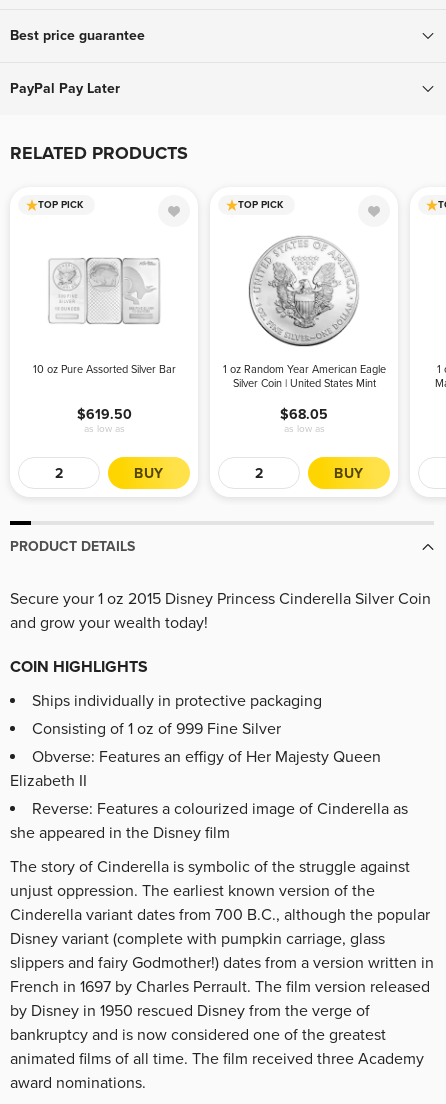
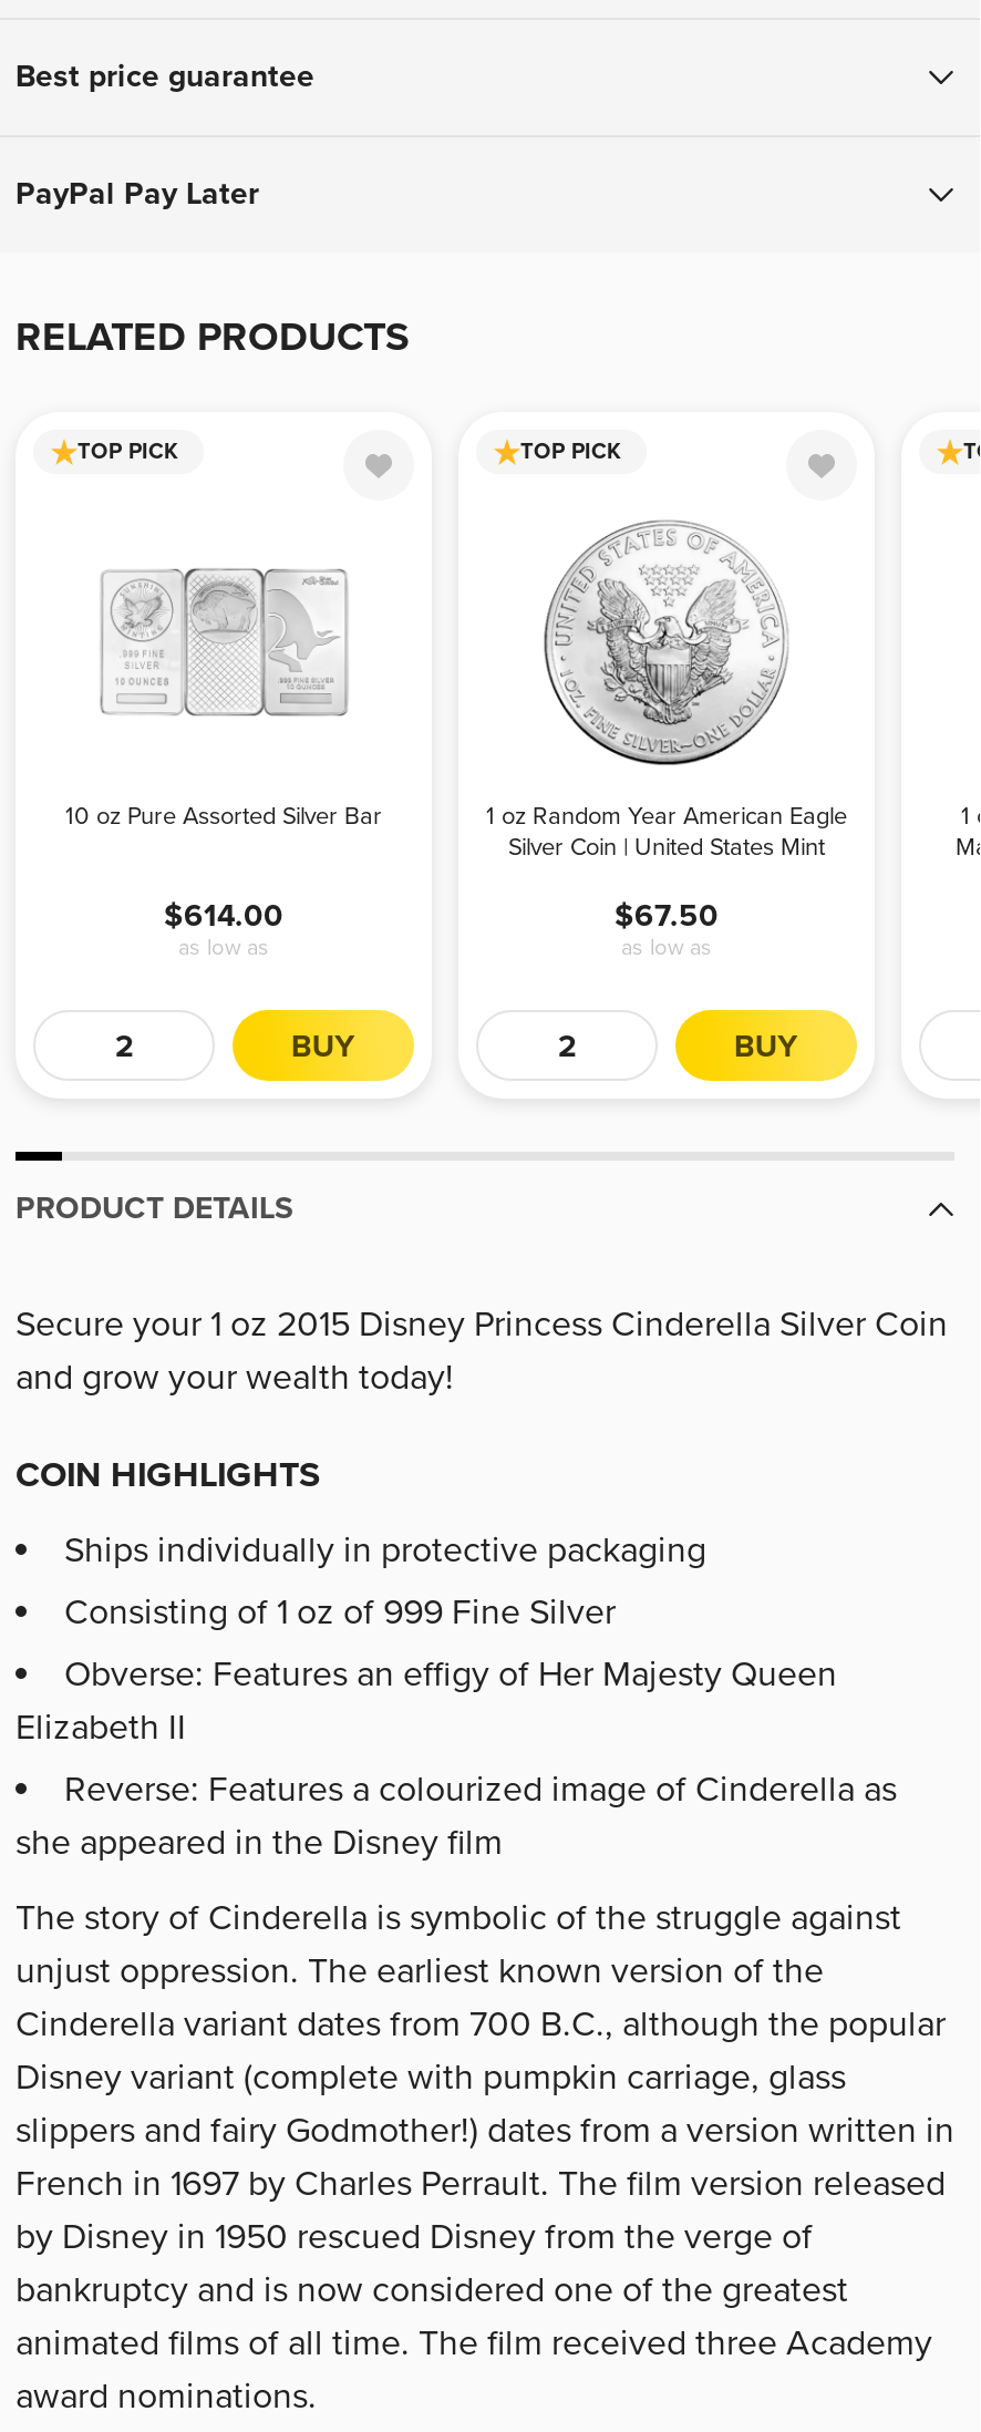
[76,405,131,422] $619.50 -> [164,896,283,934] $614.00
[280,405,328,422] $68.05 -> [615,896,719,934] $67.50

